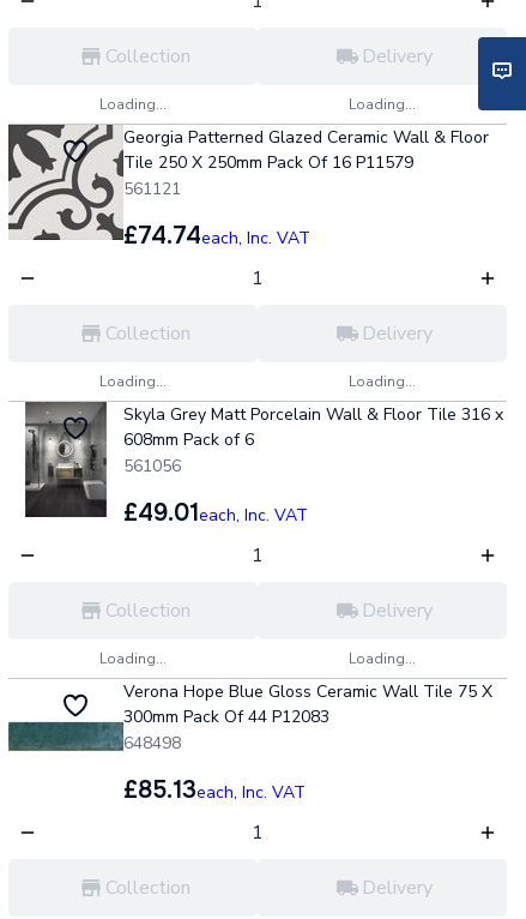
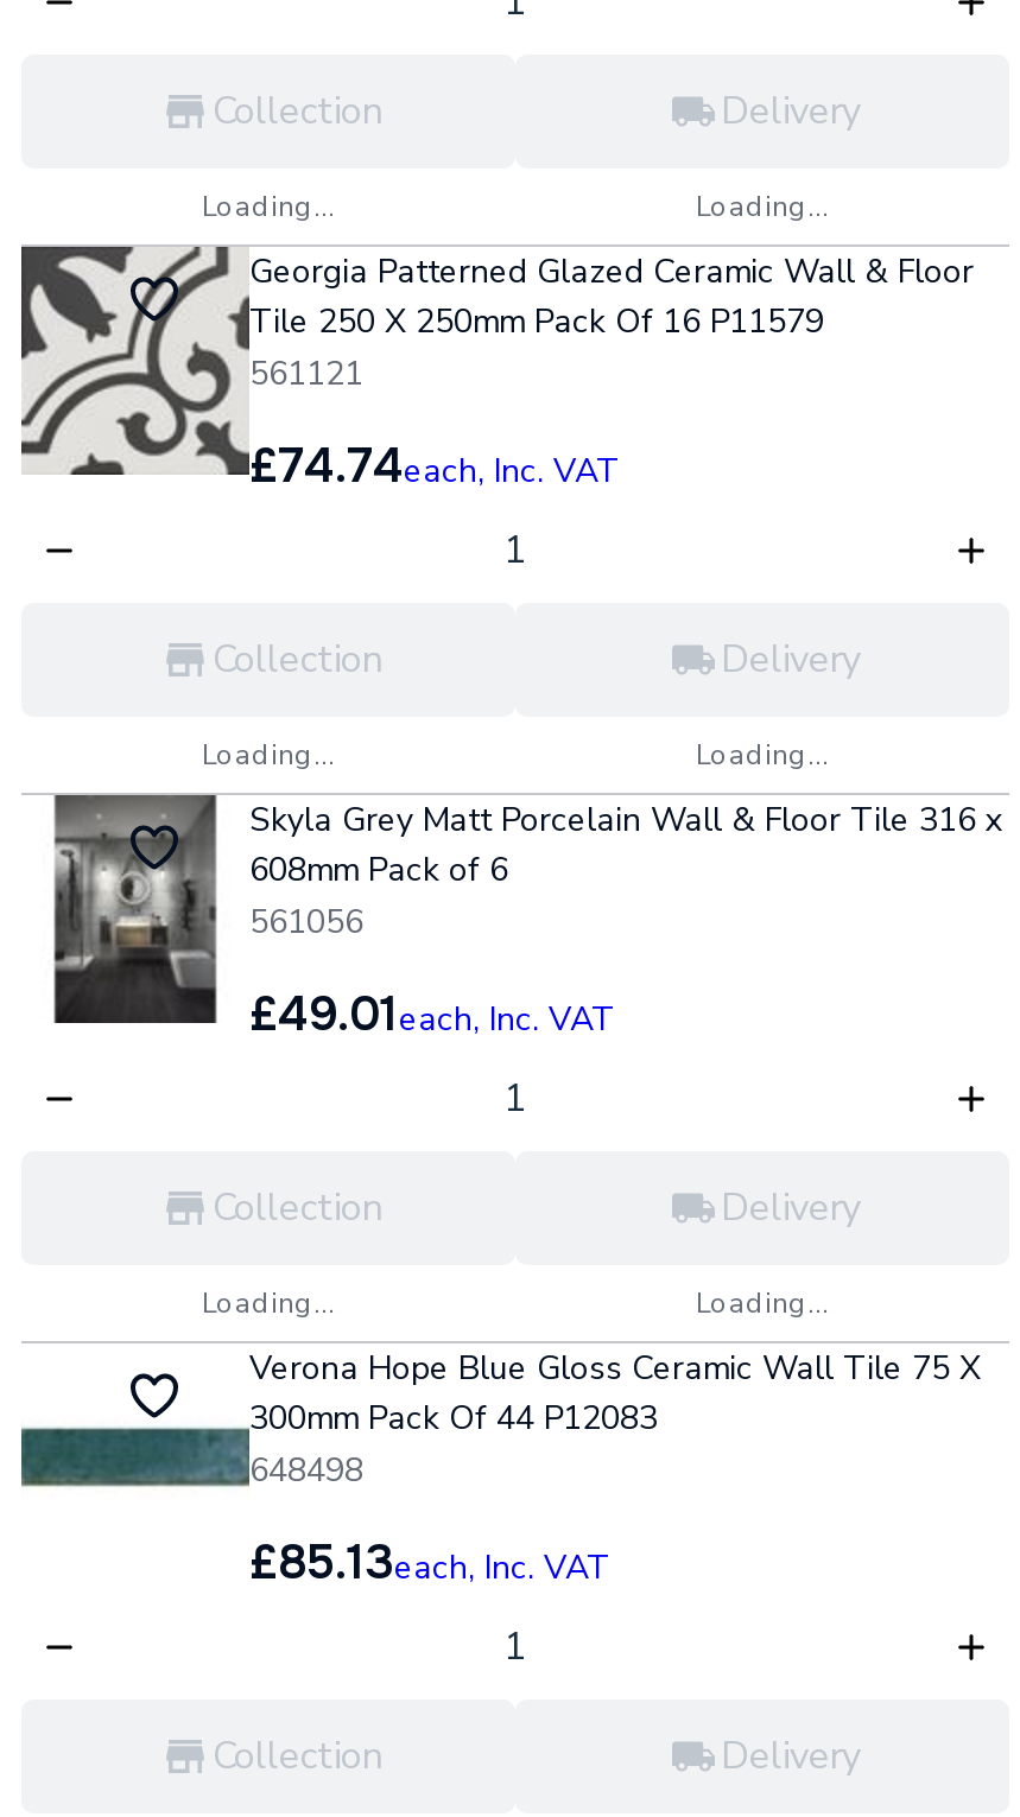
[477,36,522,112] [image] -> none

